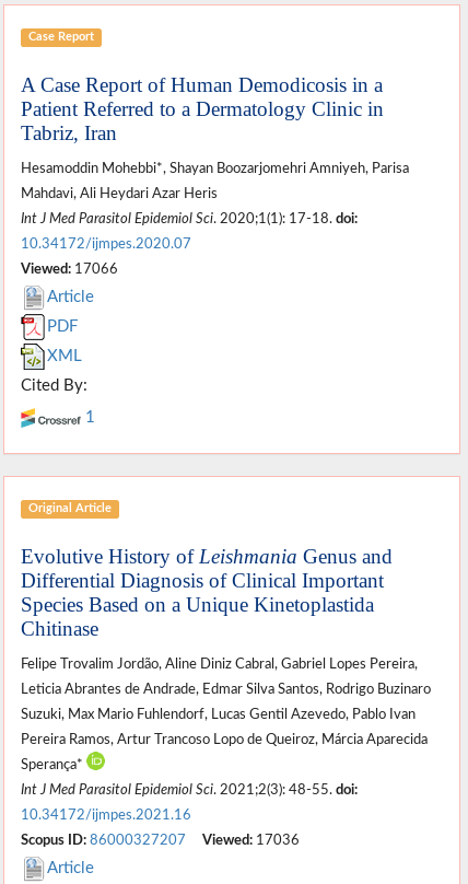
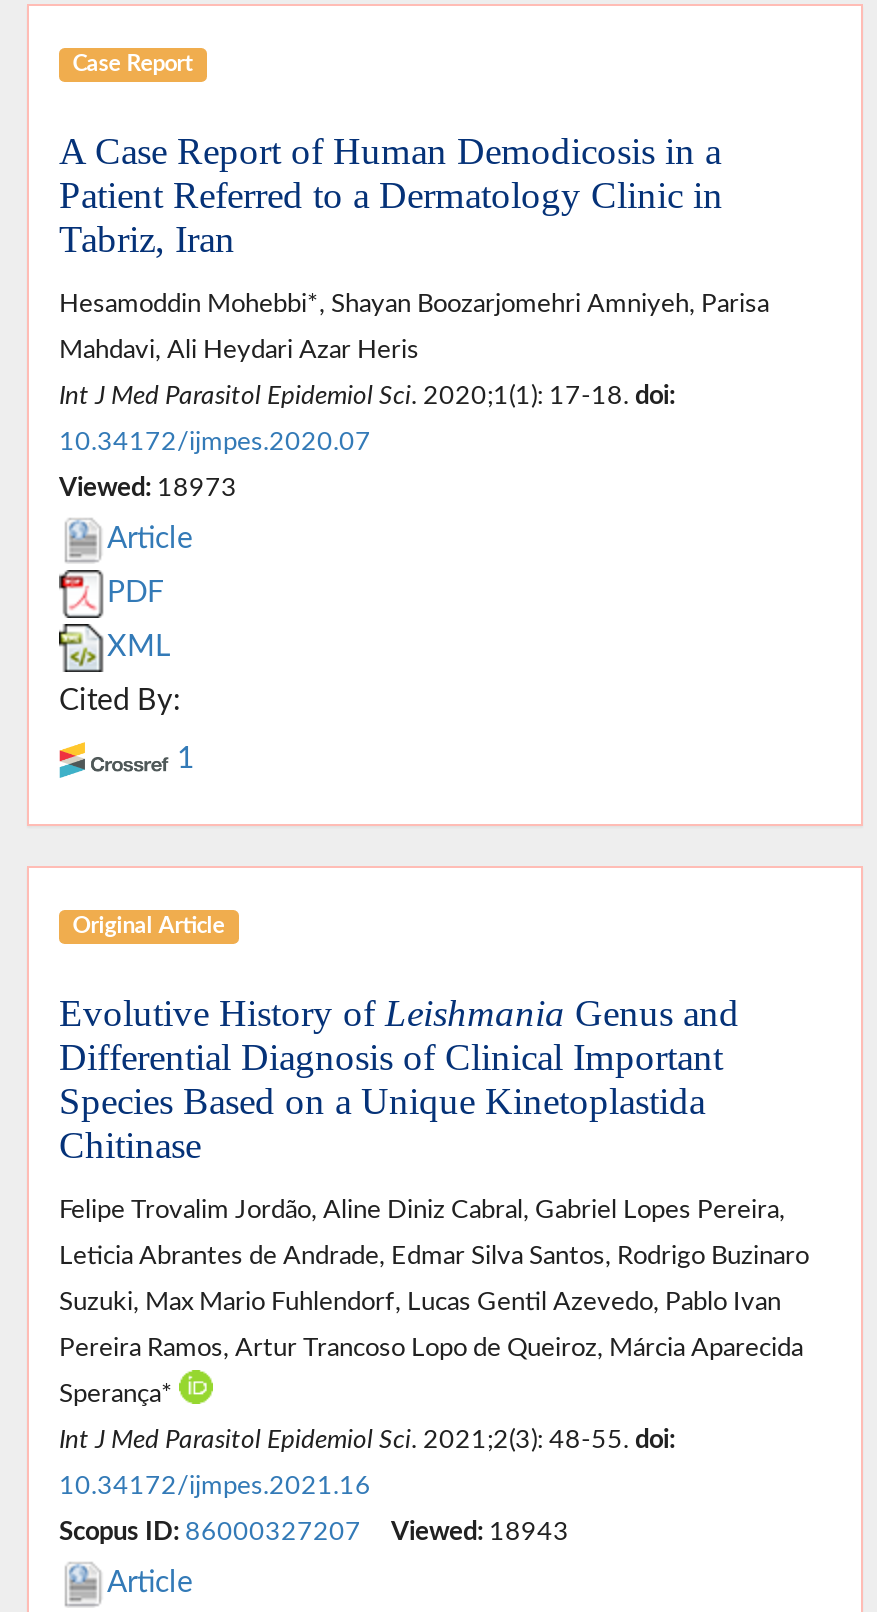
[21,262,118,275] Viewed: 17066 -> [59,475,237,499] Viewed: 18973
[21,833,300,846] Scopus ID: 86000327207 Viewed: 17036 -> [59,1519,569,1543] Scopus ID: 86000327207 Viewed: 18943

